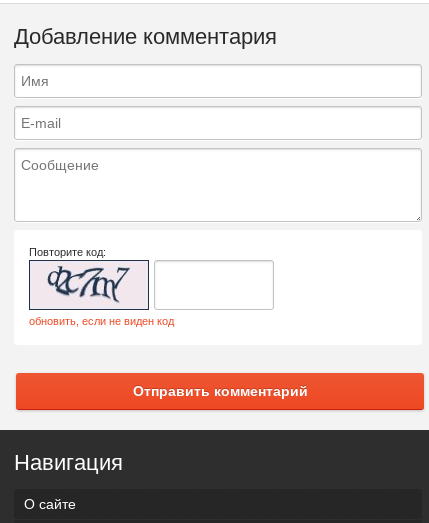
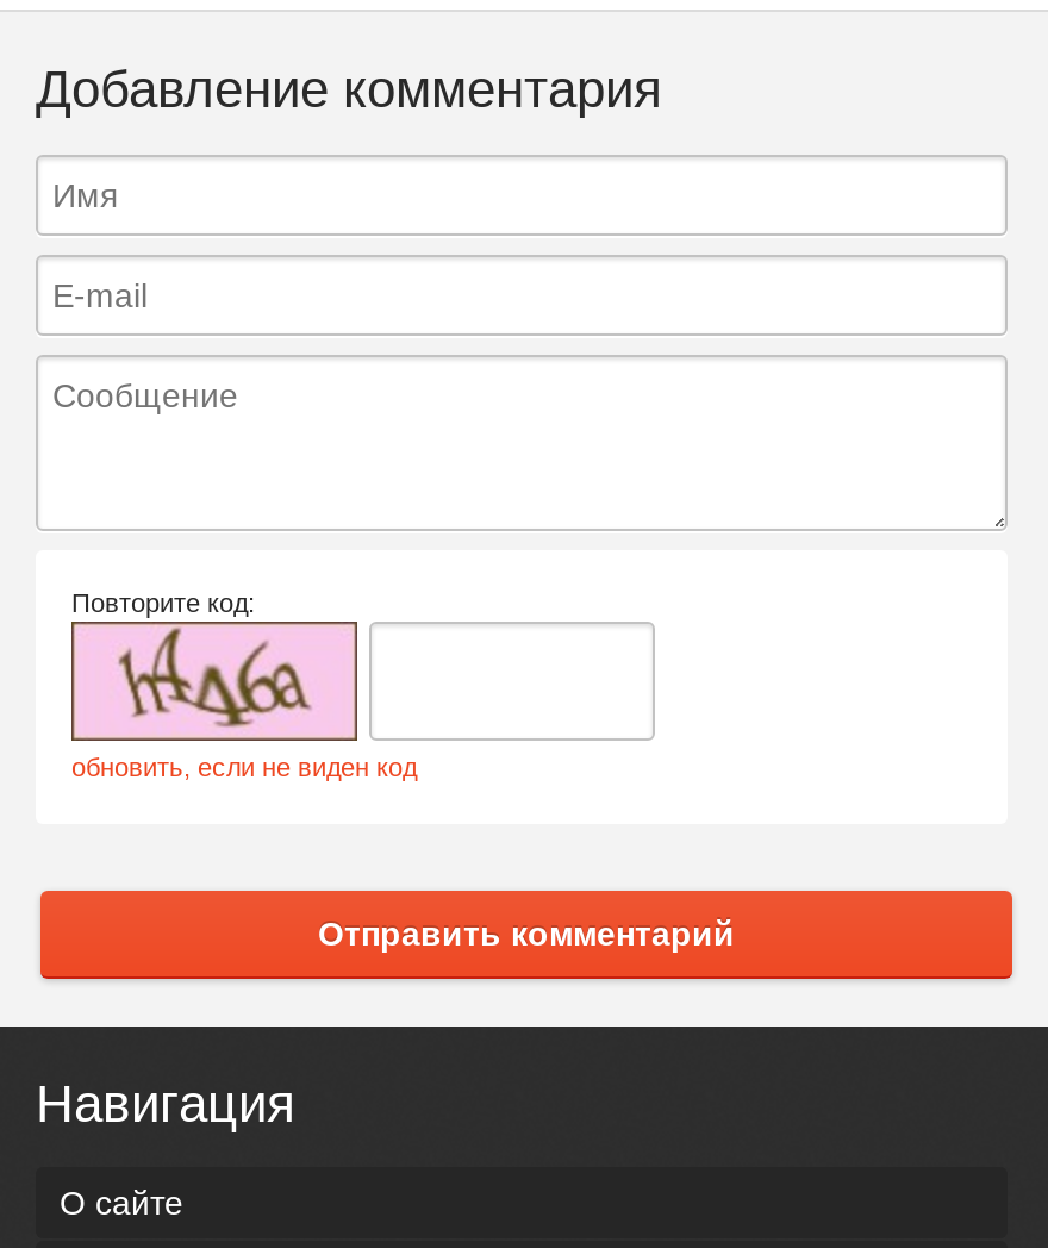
[29,260,149,310] [image] -> [71,622,357,741] [image]

